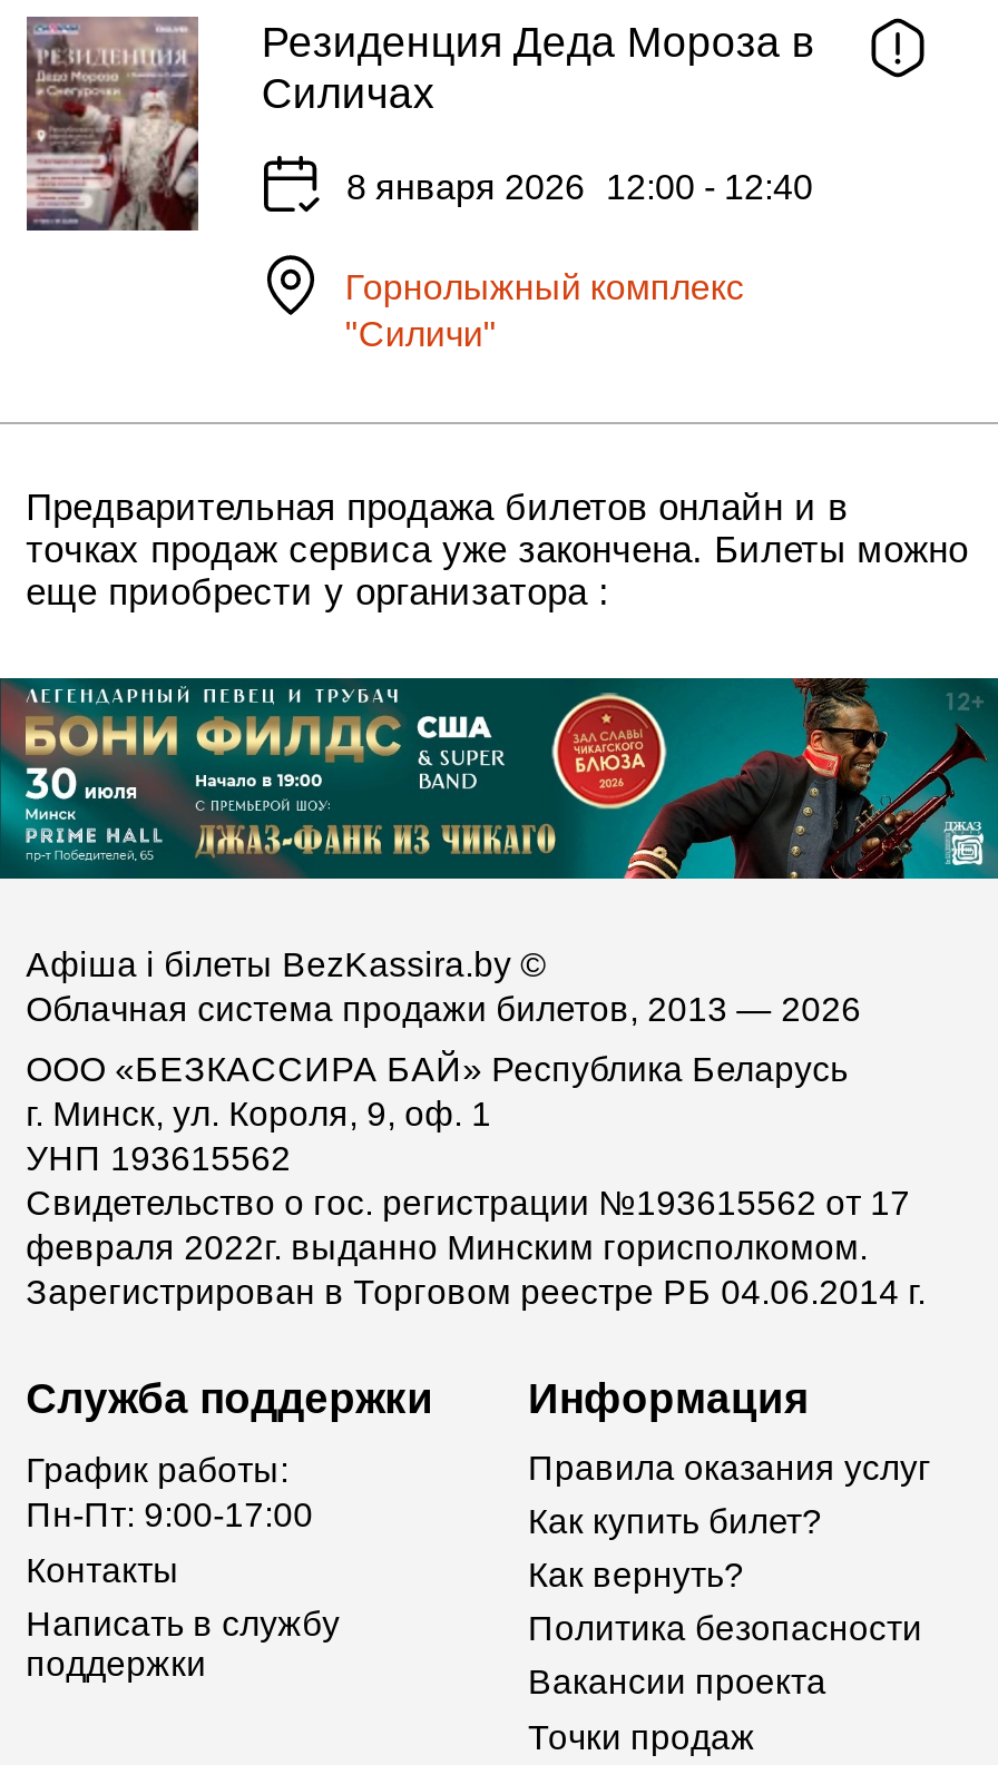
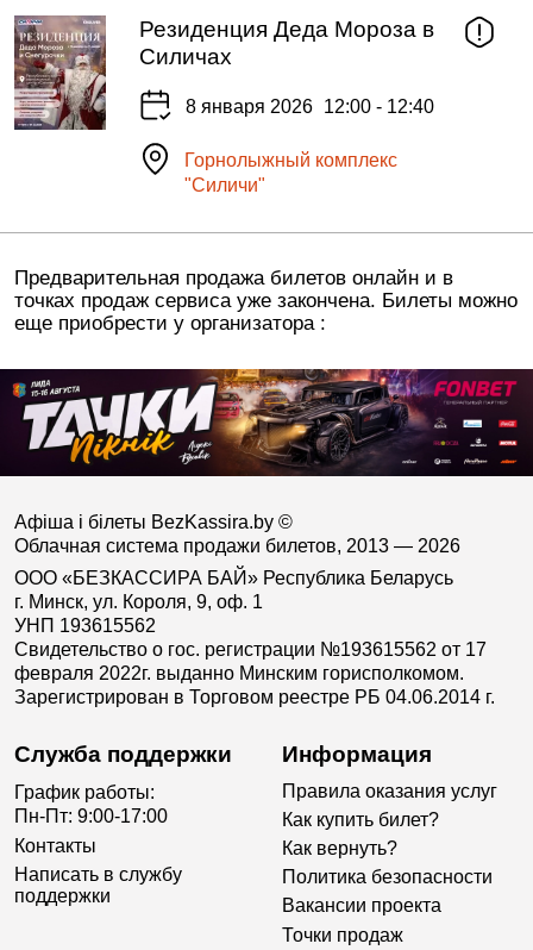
[7,676,991,881] [image] -> [4,368,529,477] [image]

